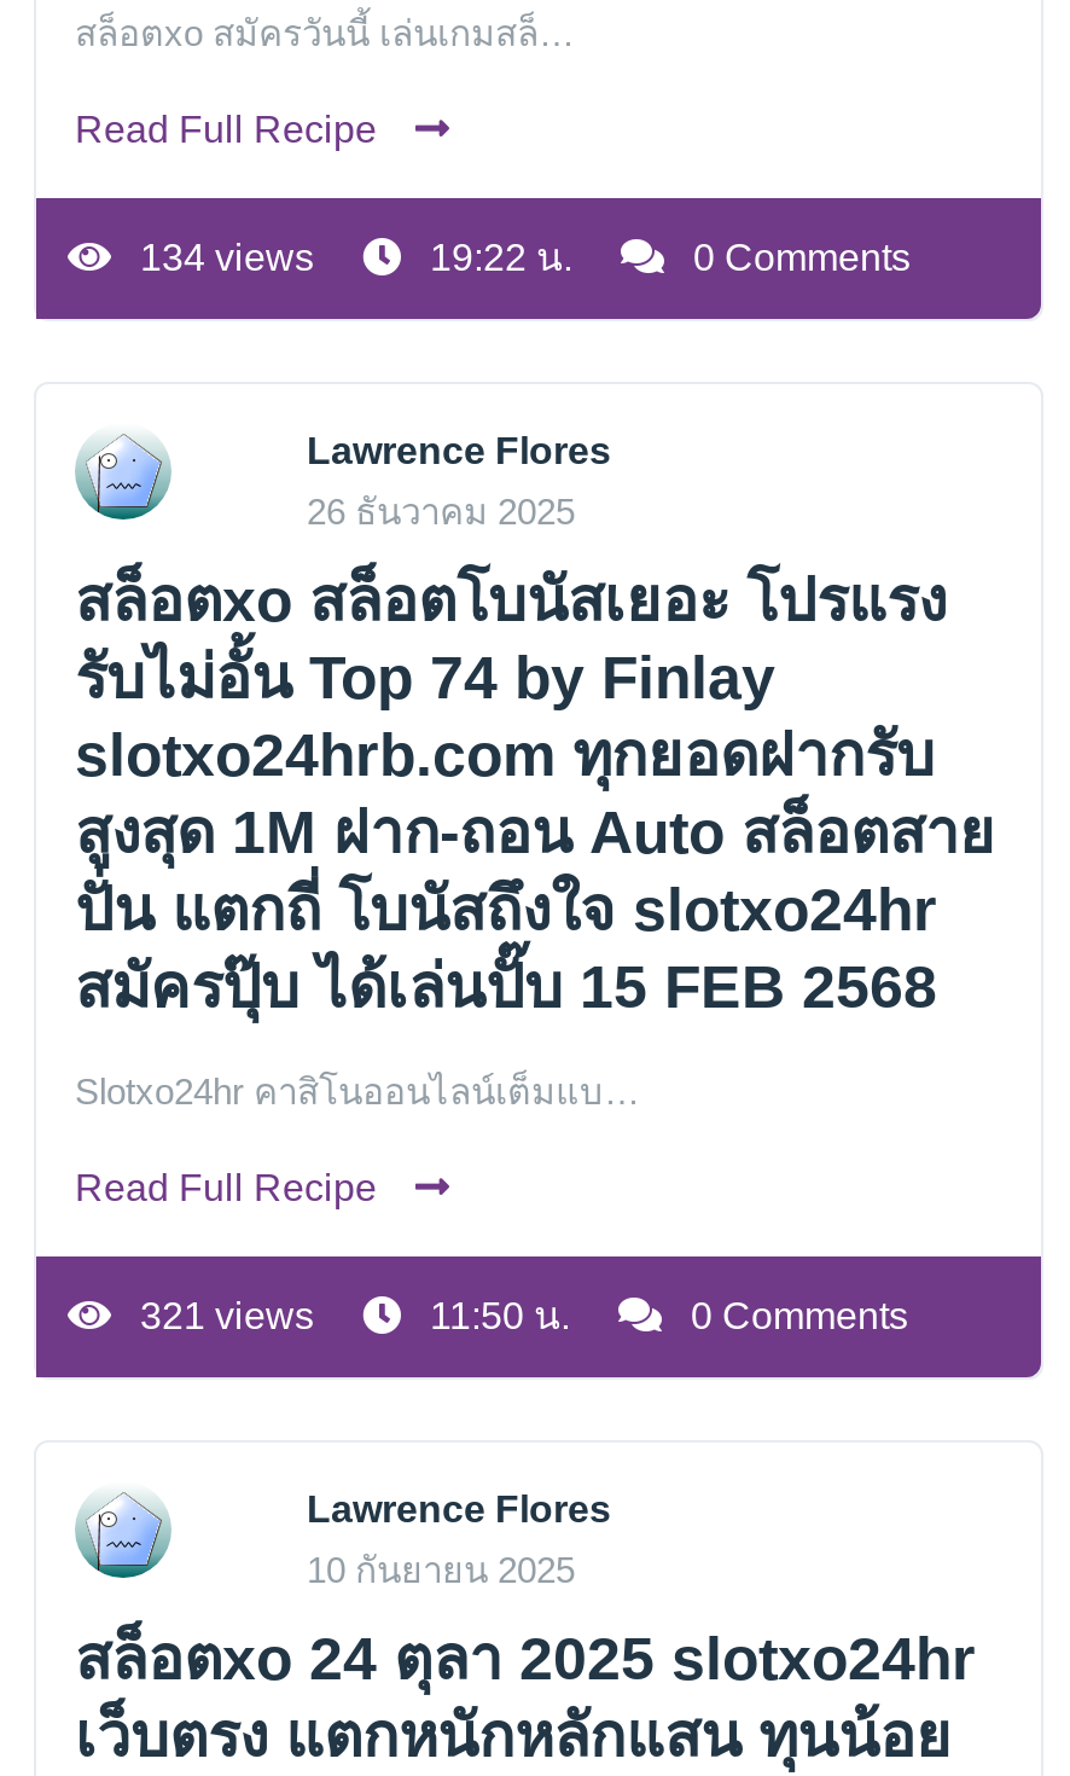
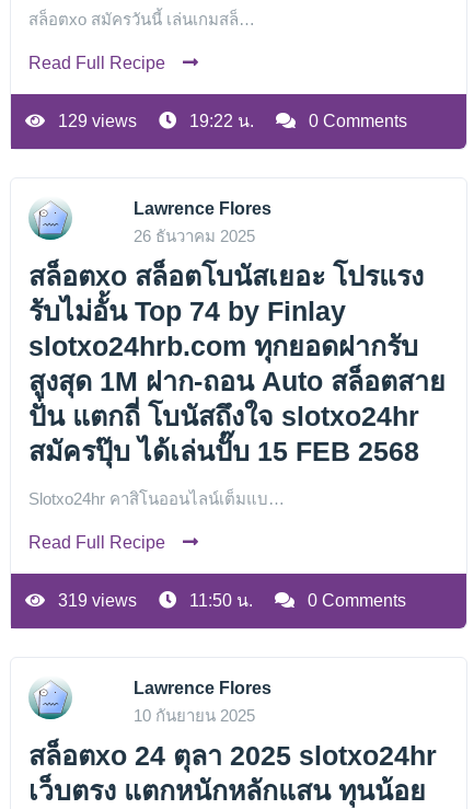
[130,237,314,278] 134 views -> [54,112,137,130] 129 views
[130,1295,314,1336] 321 views -> [54,591,137,610] 319 views

